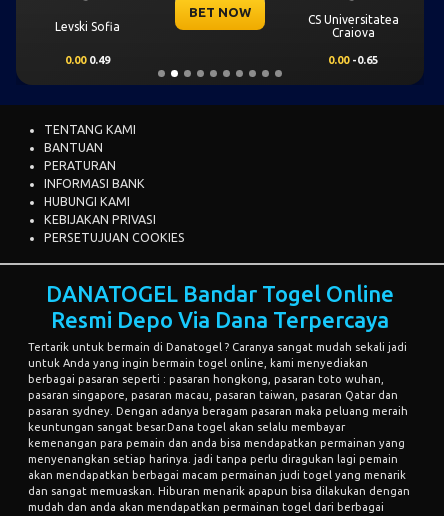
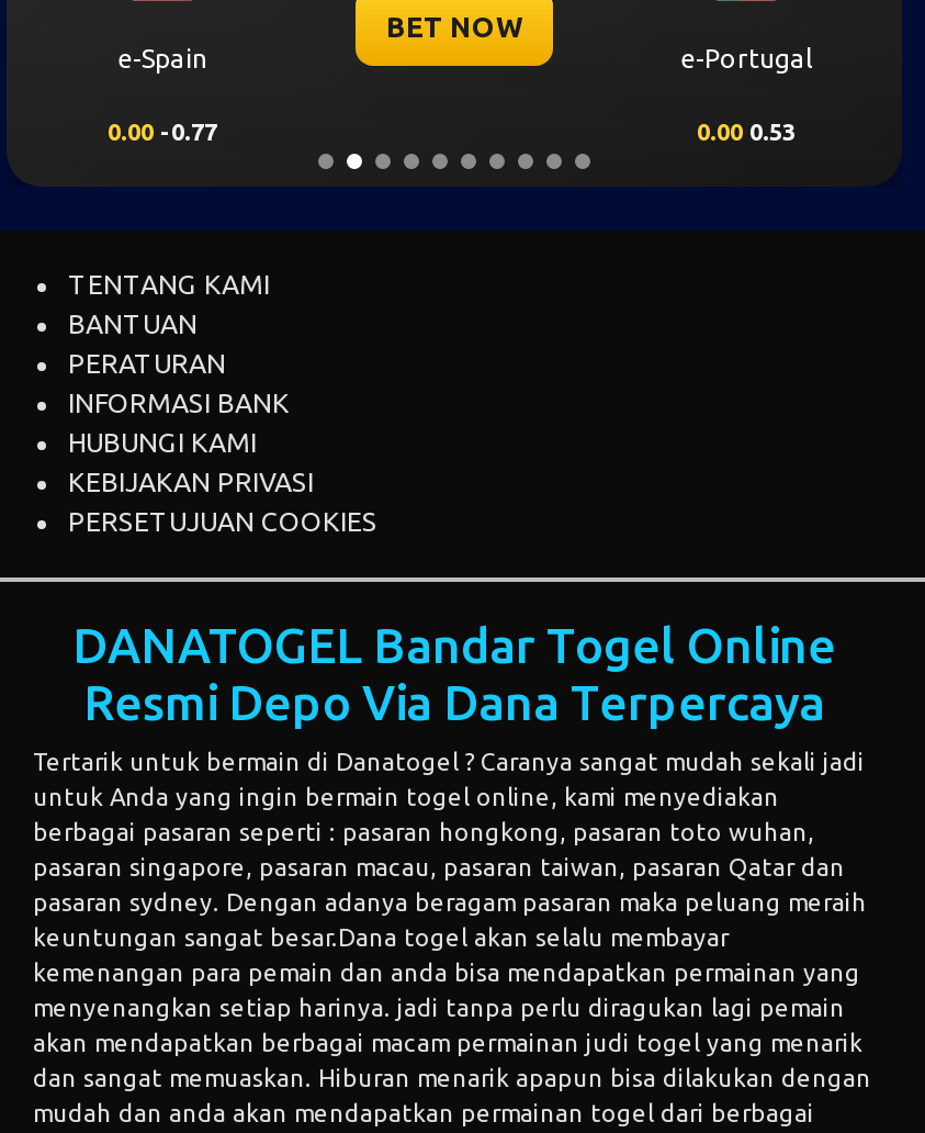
[307,13,398,39] CS Universitatea | Craiova -> [680,43,812,72] e-Portugal
[54,20,119,33] Levski Sofia -> [117,43,207,72] e-Spain
[64,54,378,66] 0.00 0.49 | 0.00 -0.65 -> [108,119,796,145] 0.00 -0.77 | 0.00 0.53

